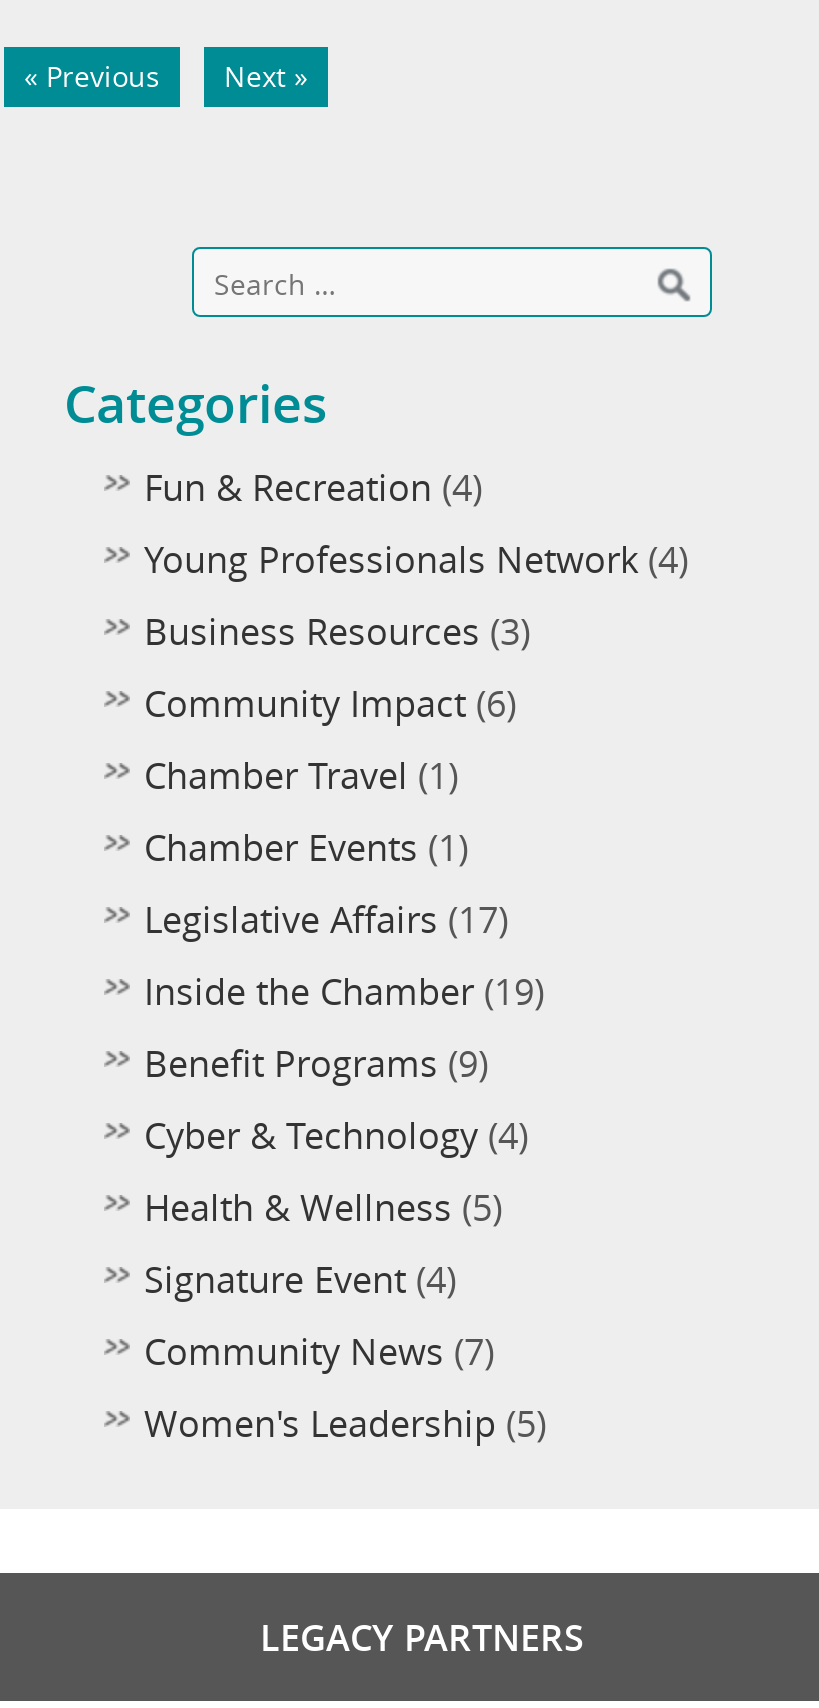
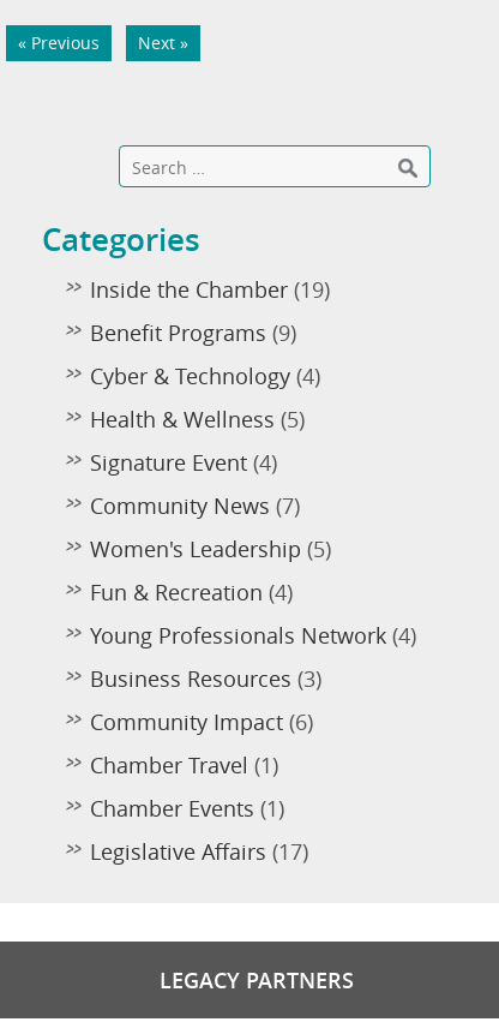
moved [144,463,688,943] -> [90,578,416,866]: Fun & Recreation (4) | Young Professionals Network (4) | Business Resources (3) | Community Impact (6) | Chamber Travel (1) | Chamber Events (1) | Legislative Affairs (17)
moved [144,967,546,1447] -> [90,275,331,563]: Inside the Chamber (19) | Benefit Programs (9) | Cyber & Technology (4) | Health & Wellness (5) | Signature Event (4) | Community News (7) | Women's Leadership (5)

